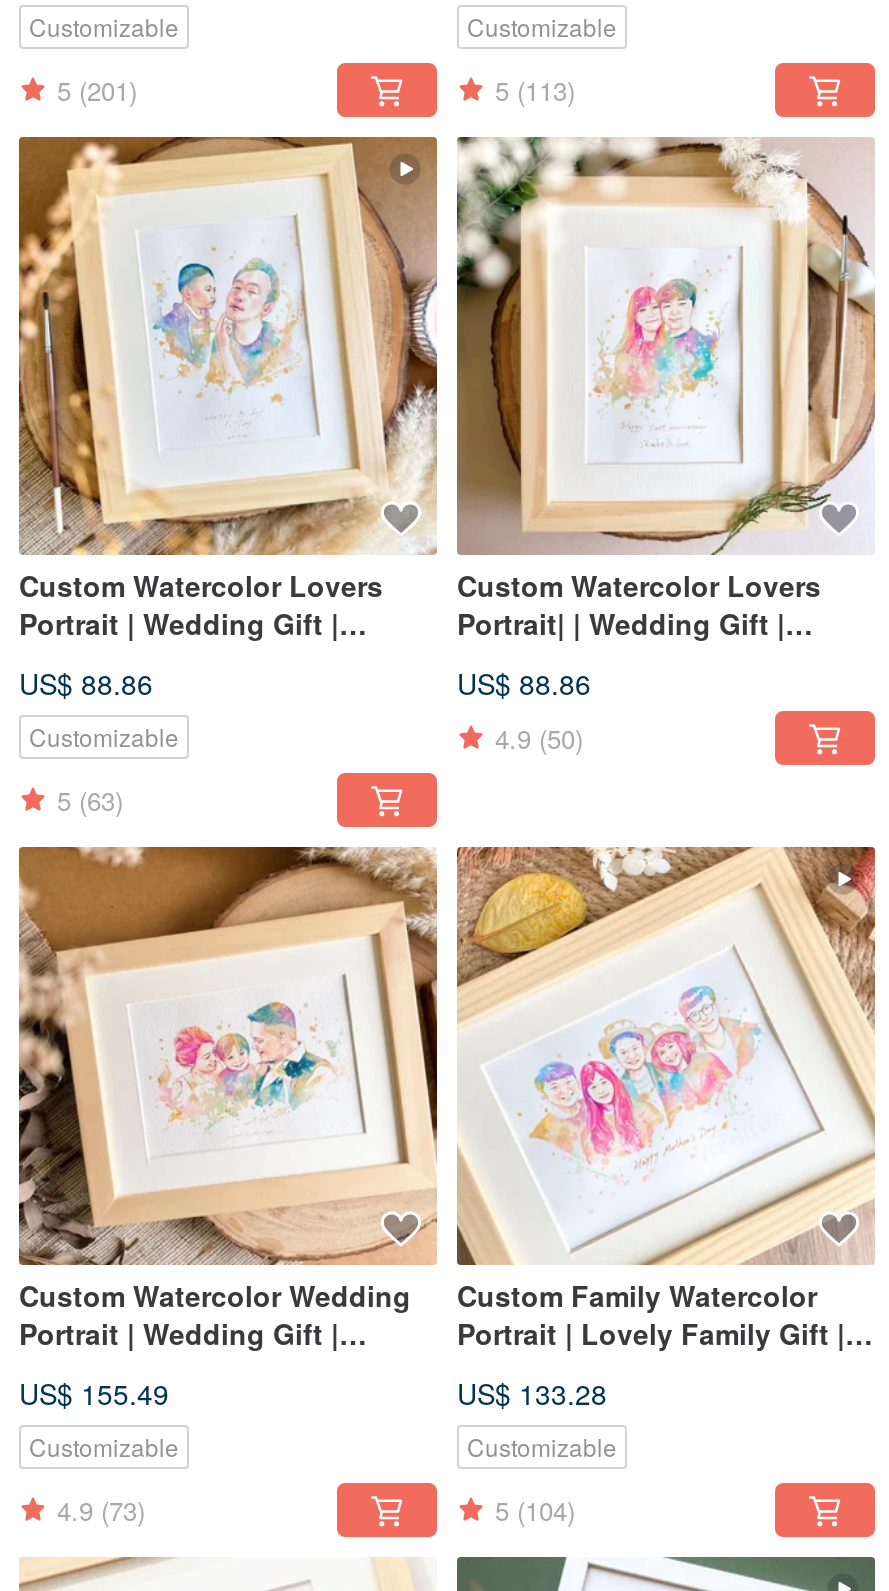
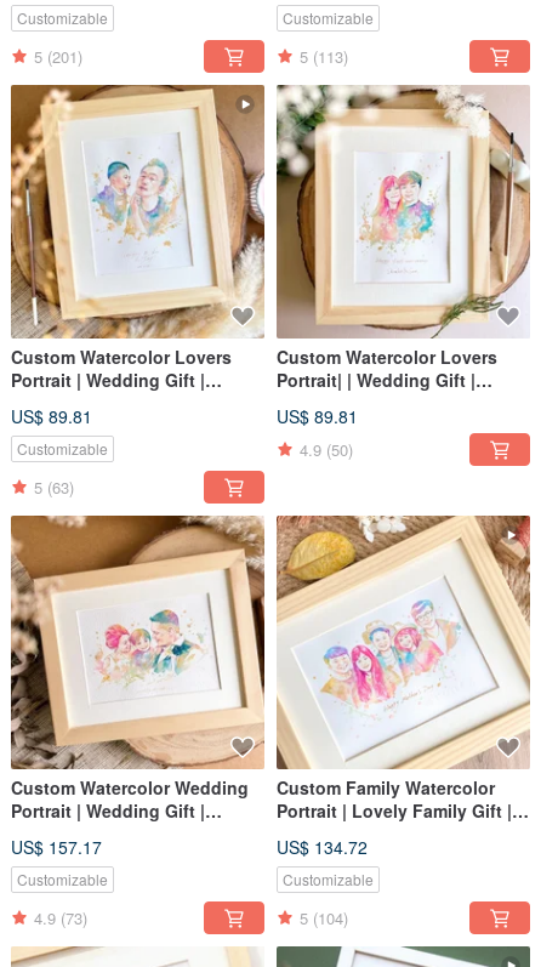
[19,663,153,703] US$ 88.86 -> [11,404,92,428] US$ 89.81
[457,663,591,703] US$ 88.86 -> [277,404,358,428] US$ 89.81
[19,1373,169,1413] US$ 155.49 -> [11,835,102,859] US$ 157.17
[457,1373,607,1413] US$ 133.28 -> [277,835,368,859] US$ 134.72

